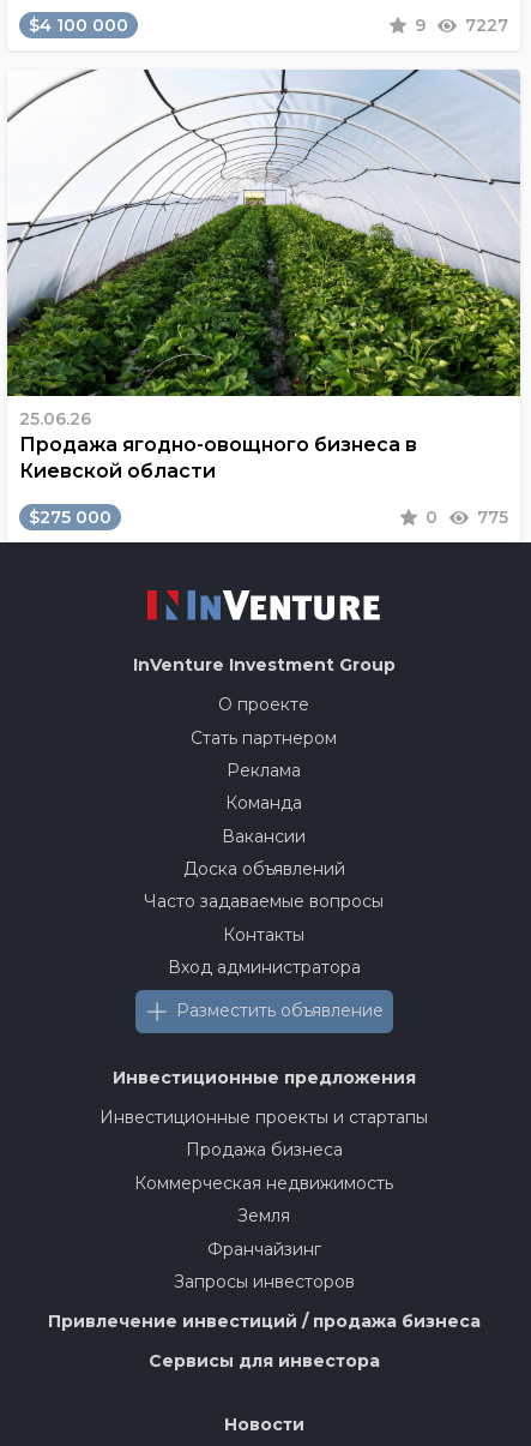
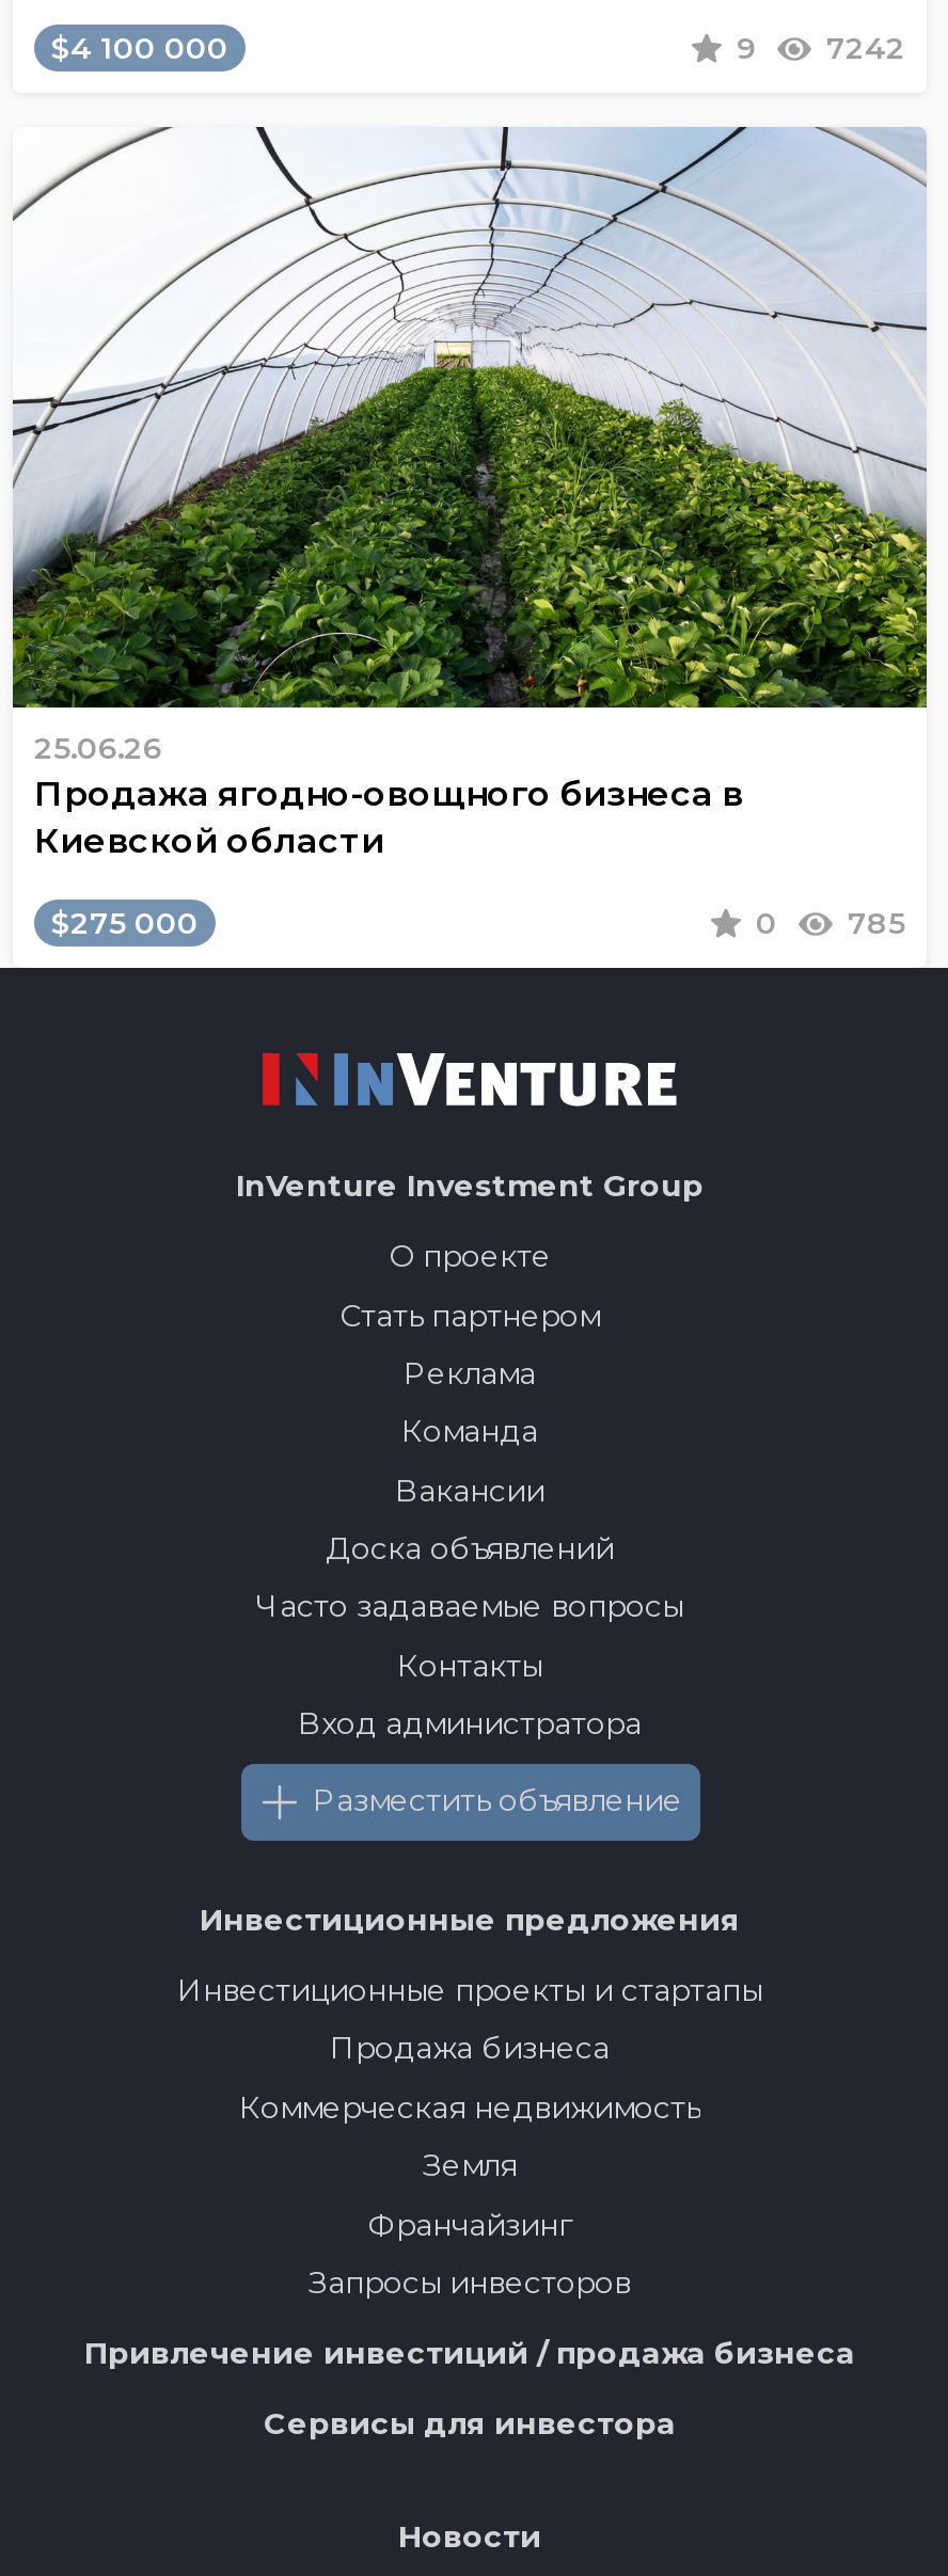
[415,15,508,36] 9 7227 -> [737,29,905,67] 9 7242
[477,507,508,528] 775 -> [848,904,905,942] 785

